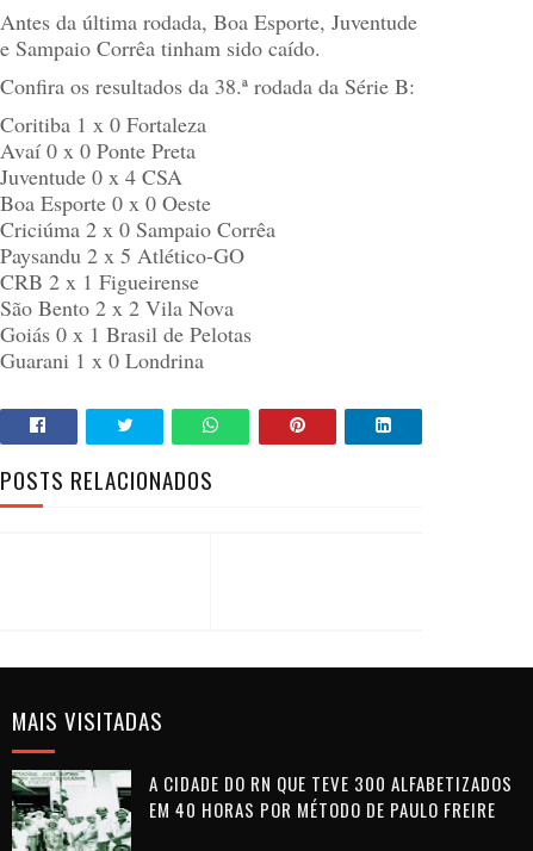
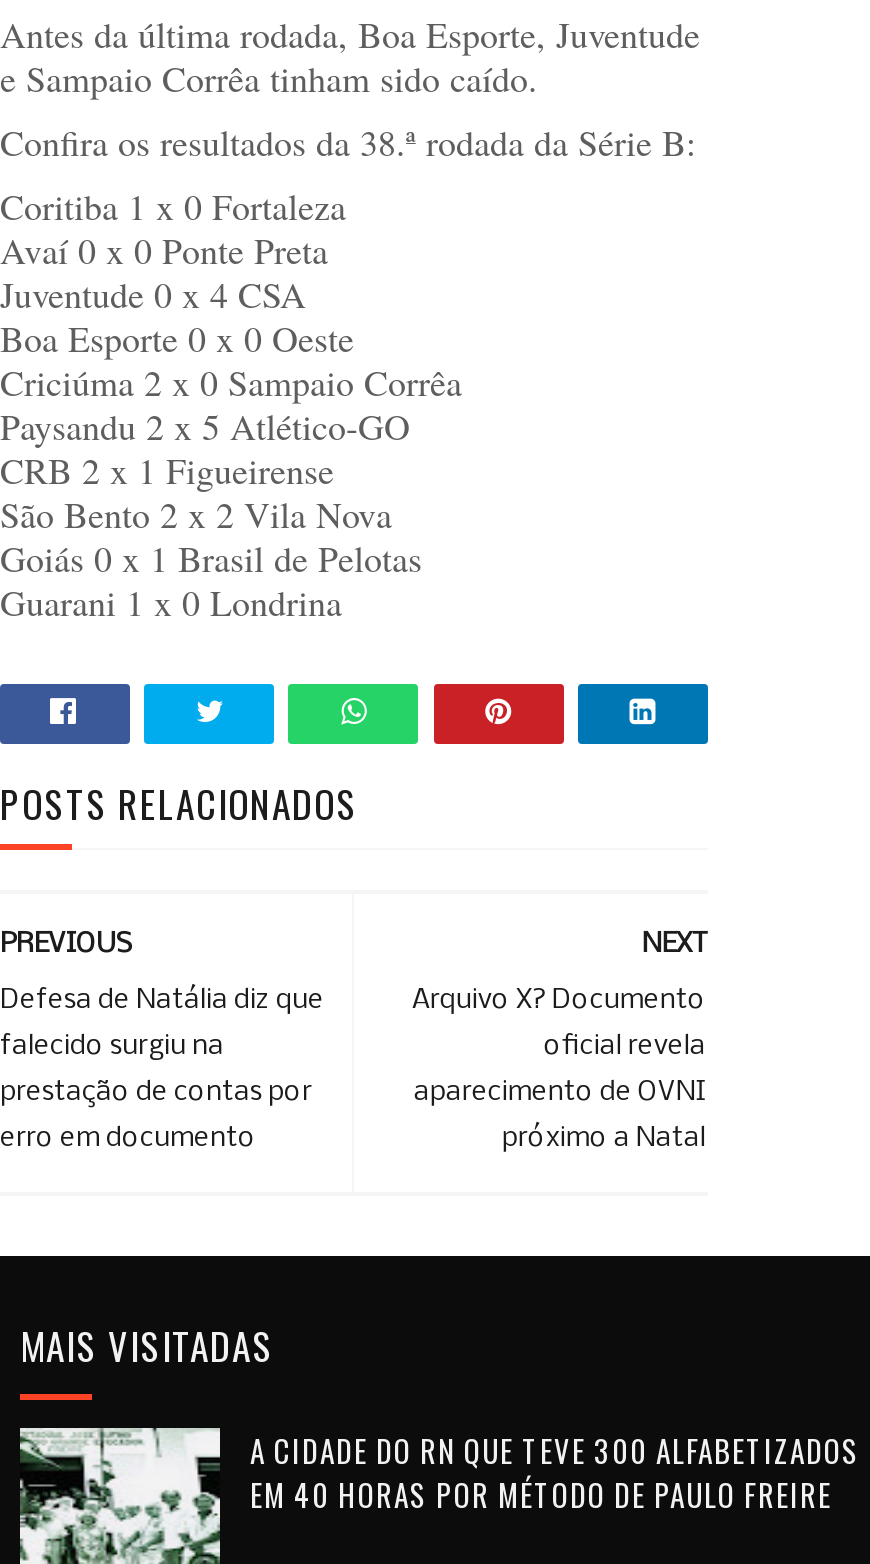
none -> [0,929,324,1153] PREVIOUS | Defesa de Natália diz que | falecido surgiu na | prestação de contas por | erro em documento
none -> [412,929,706,1153] NEXT | Arquivo X? Documento | oficial revela | aparecimento de OVNI | próximo a Natal

